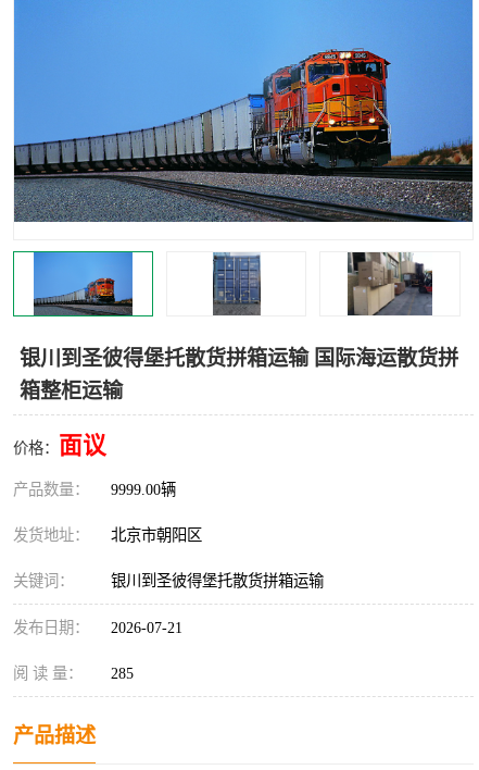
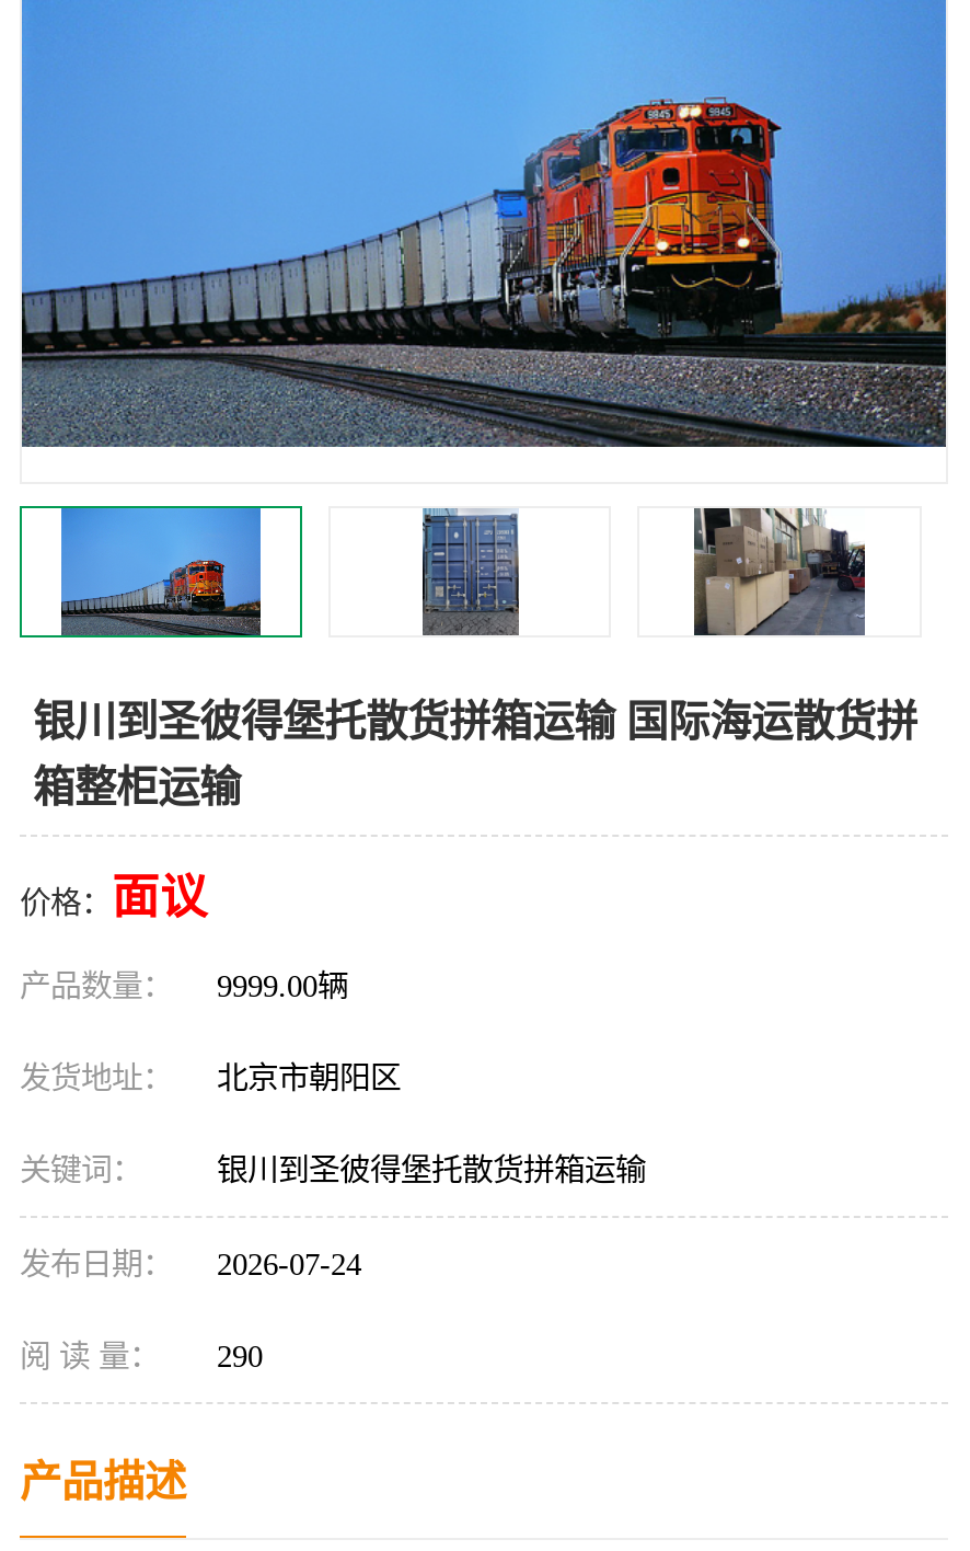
[13,619,182,636] 发布日期： 2026-07-21 -> [20,1246,361,1282] 发布日期： 2026-07-24
[13,665,134,682] 阅 读 量： 285 -> [20,1339,263,1374] 阅 读 量： 290

